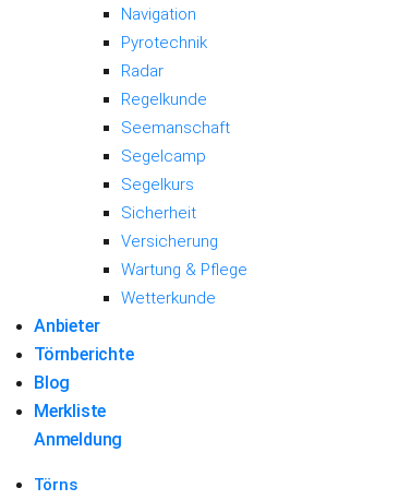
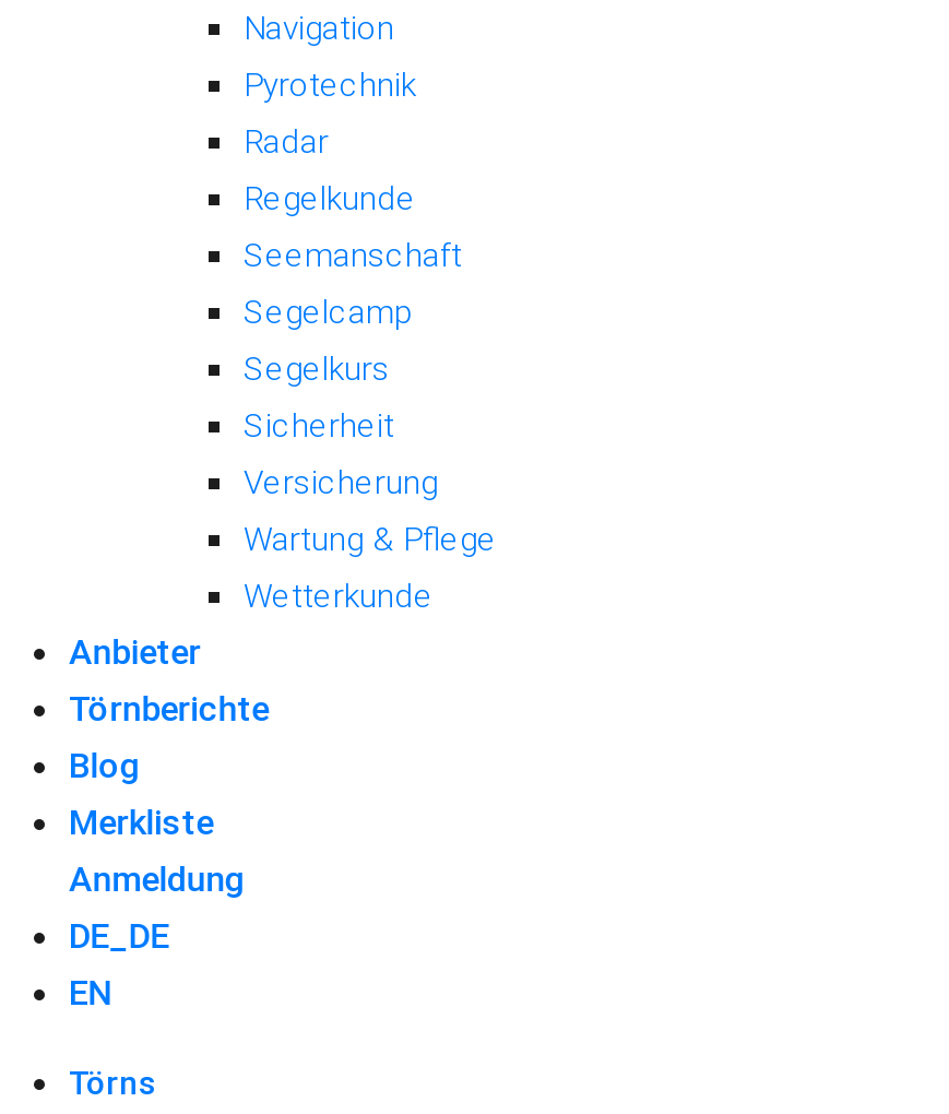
none -> [69,915,169,1014] DE_DE | EN

